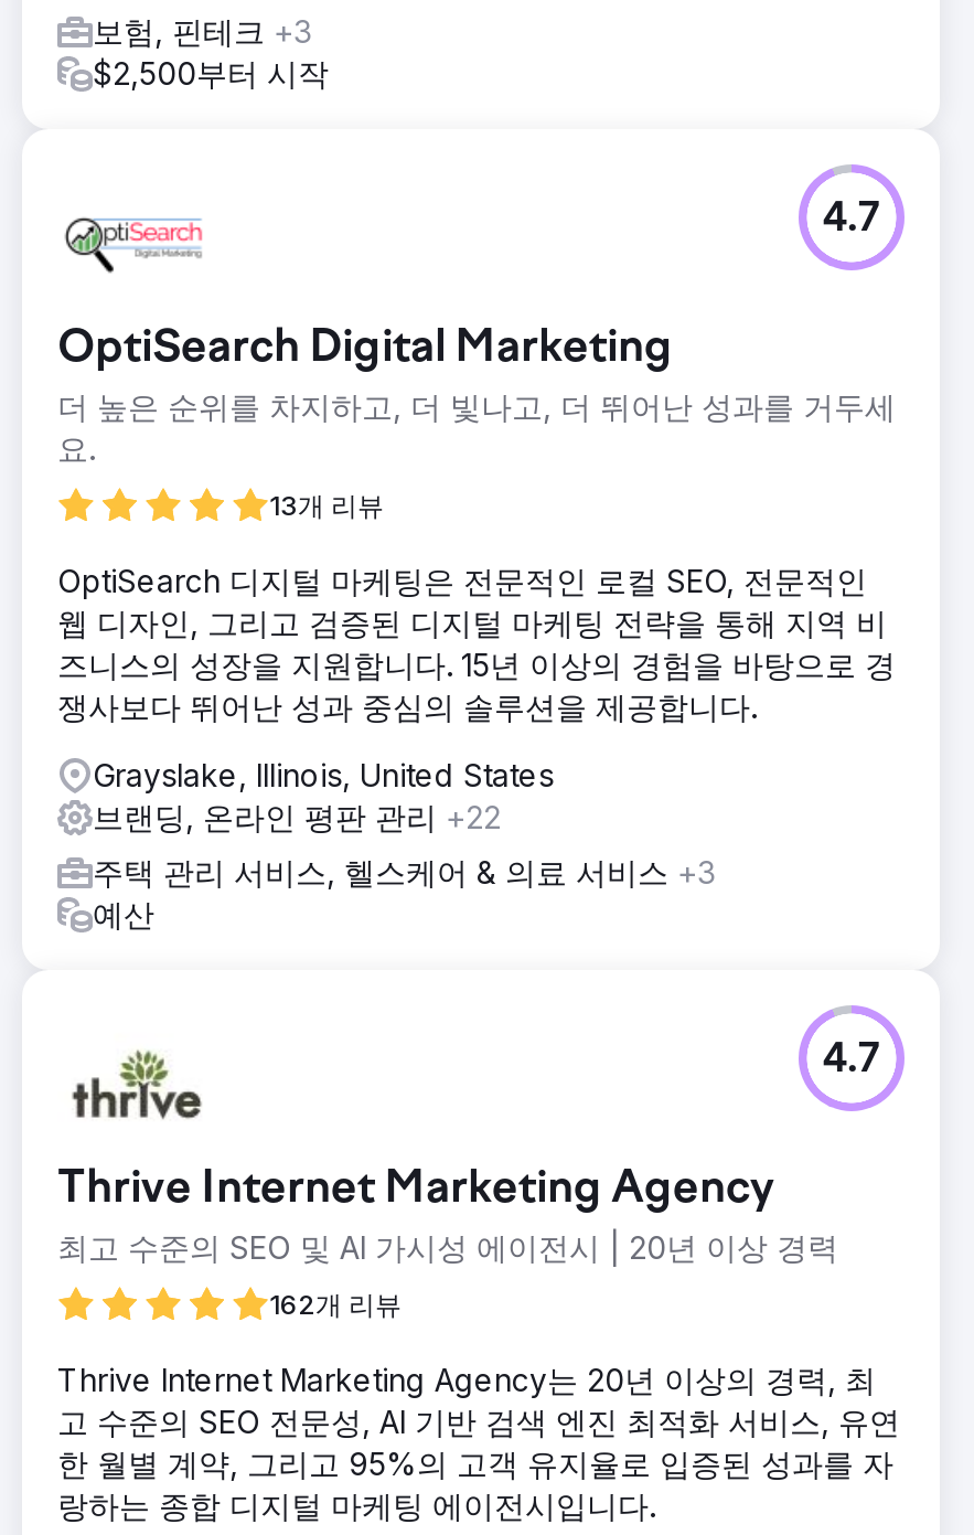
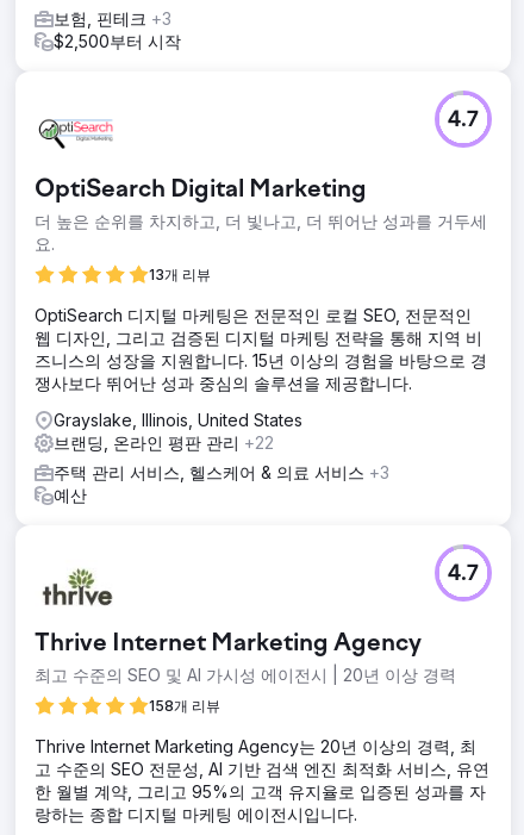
[269,1287,402,1320] 162개 리뷰 -> [149,696,220,714] 158개 리뷰

